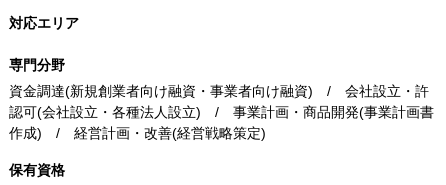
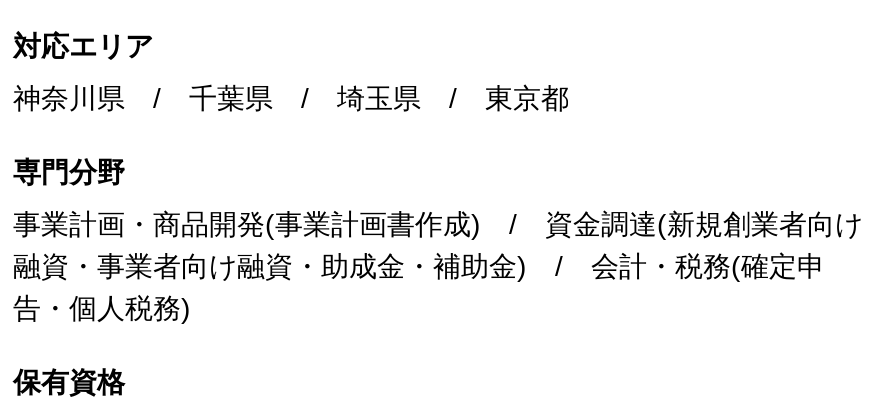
none -> [13,82,569,114] 神奈川県 / 千葉県 / 埼玉県 / 東京都
[9,83,434,141] 資金調達(新規創業者向け融資・事業者向け融資) / 会社設立・許 | 認可(会社設立・各種法人設立) / 事業計画・商品開発(事業計画書 | 作成) / 経営計画・改善(経営戦略策定) -> [13,208,863,324] 事業計画・商品開発(事業計画書作成) / 資金調達(新規創業者向け | 融資・事業者向け融資・助成金・補助金) / 会計・税務(確定申 | 告・個人税務)

